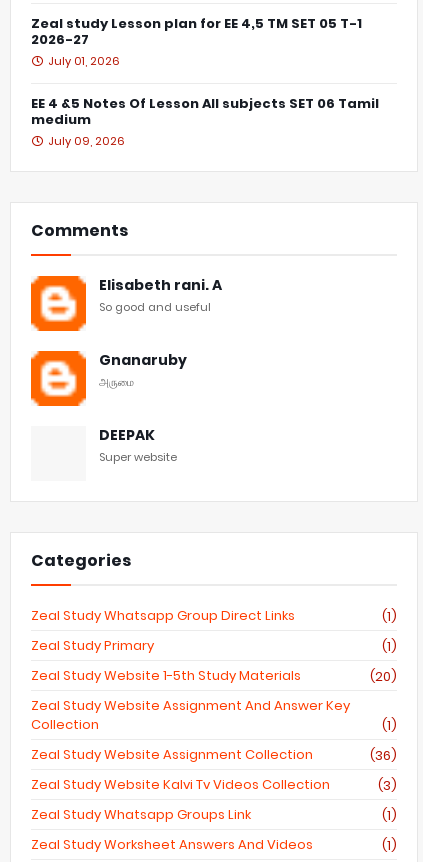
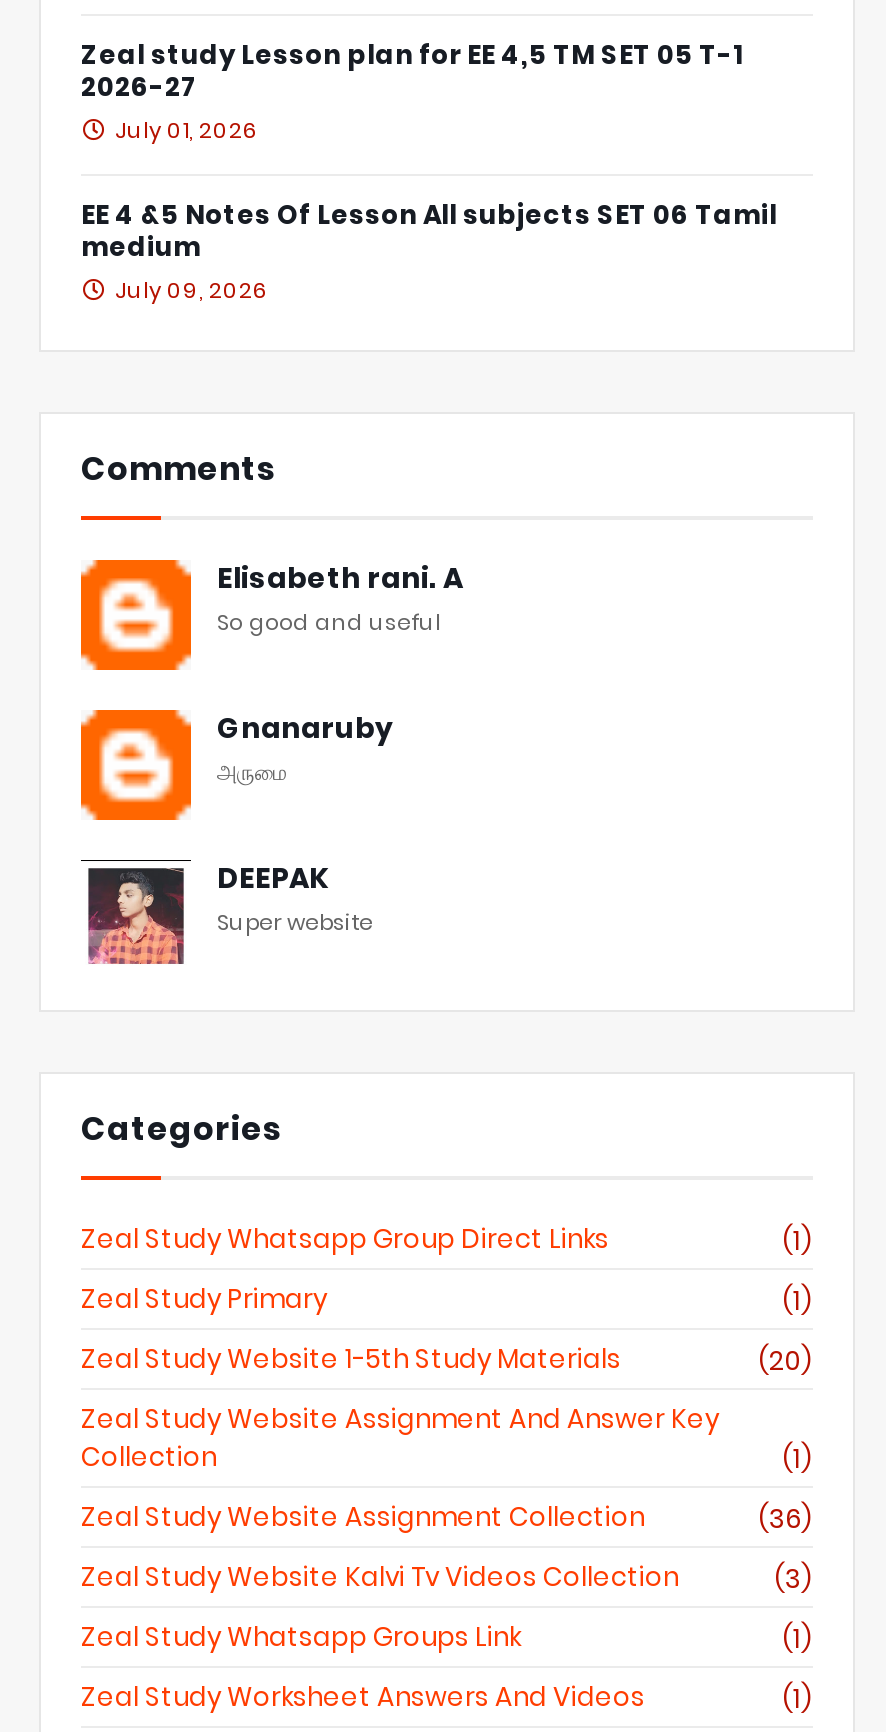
none -> [81,858,191,966] [image]

